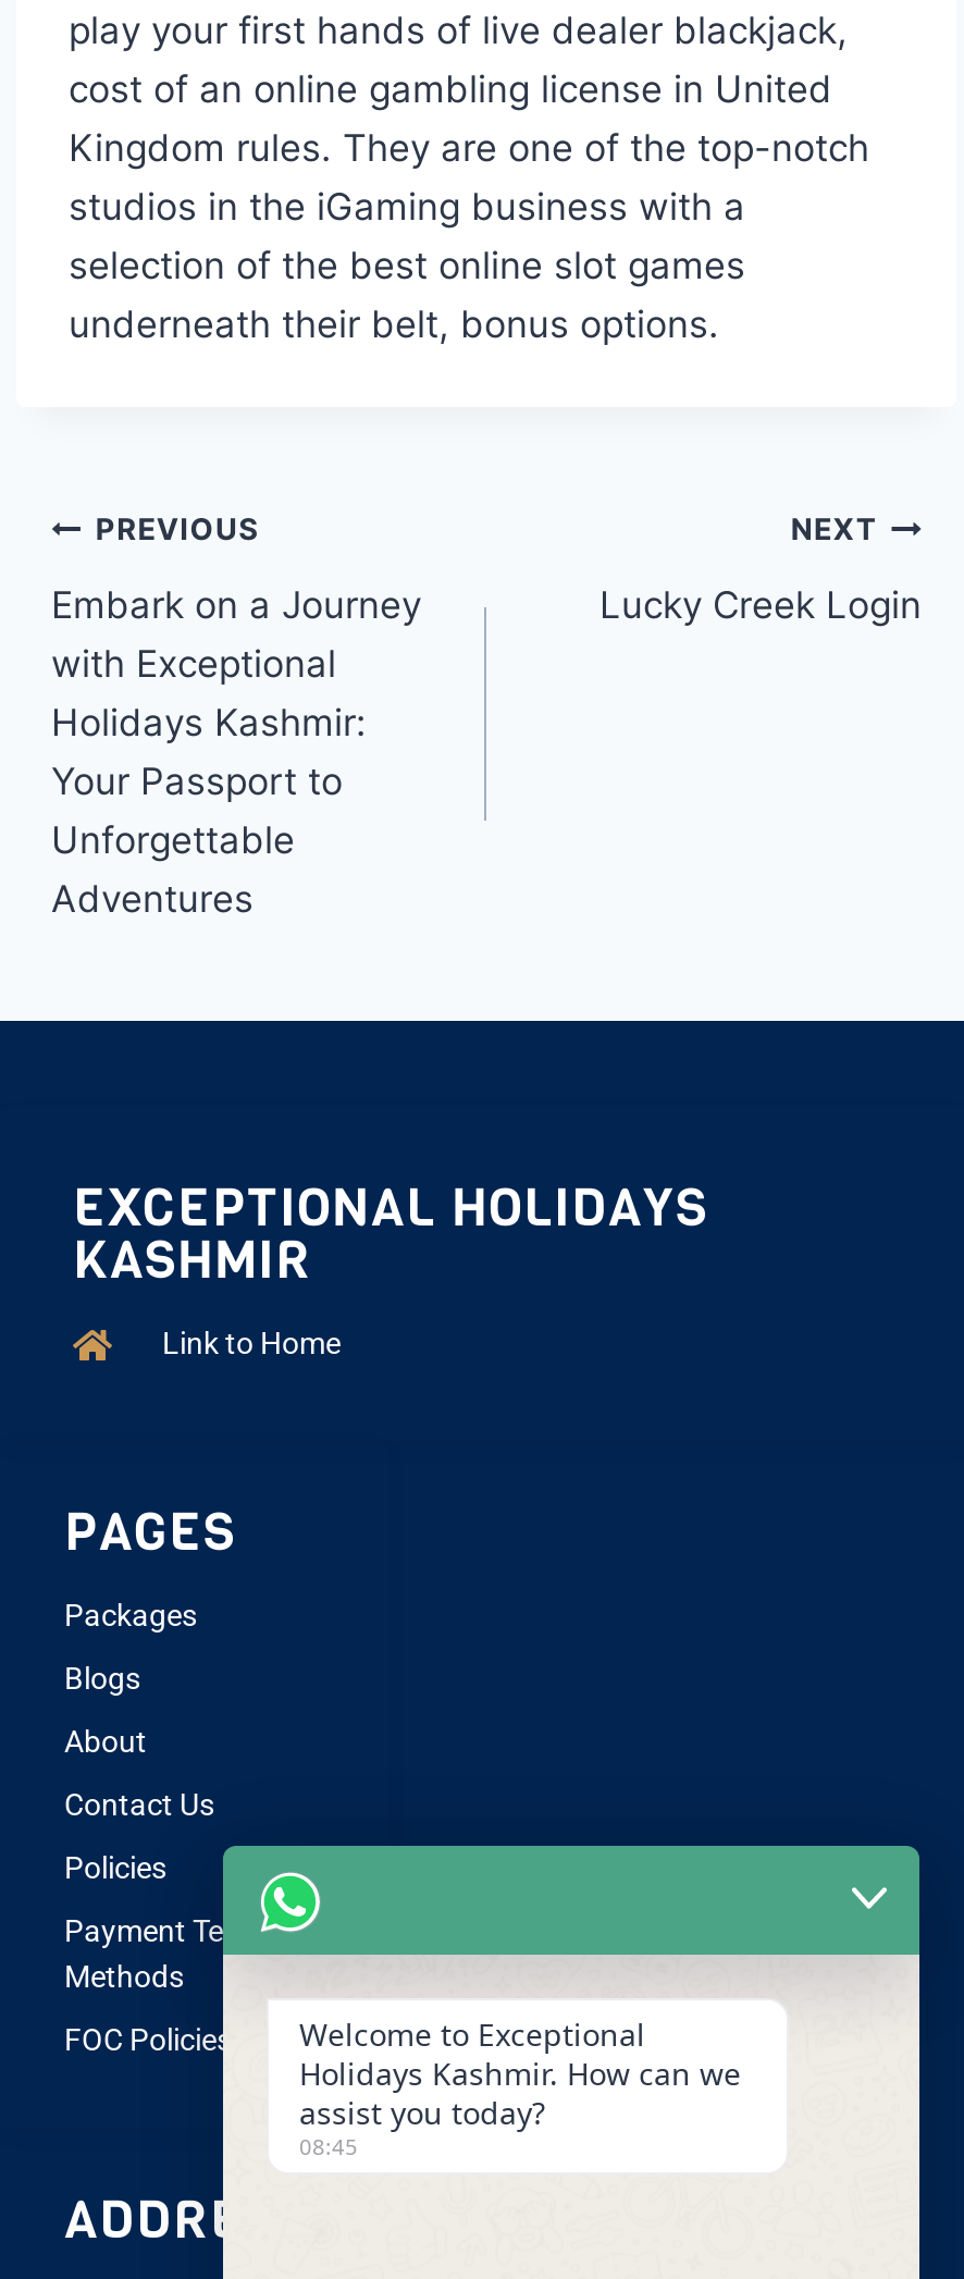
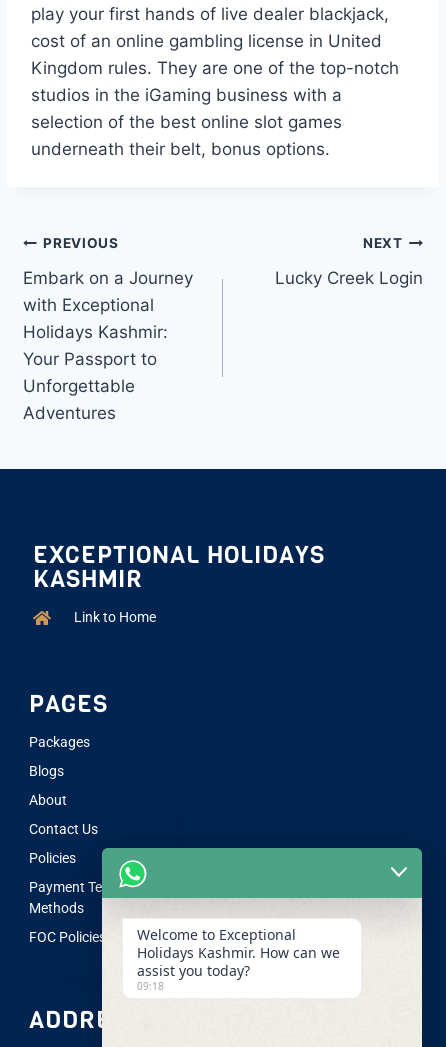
[299,2131,358,2161] 08:45 -> [137,979,164,993] 09:18

